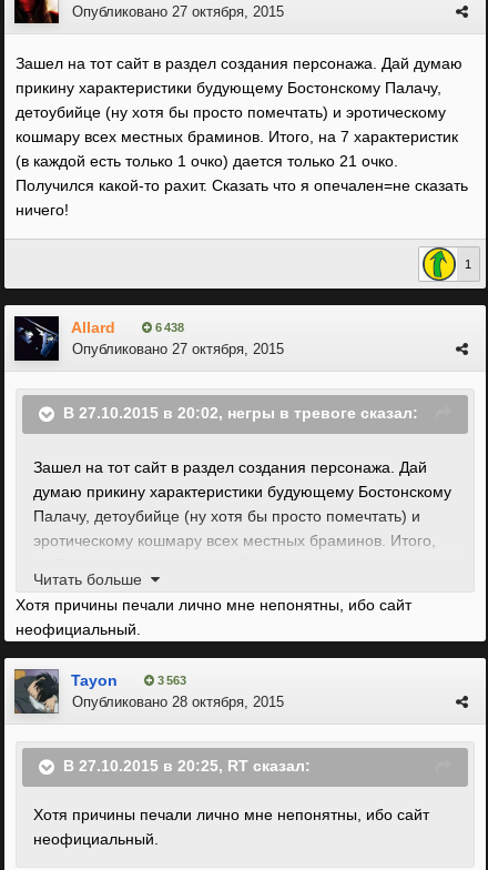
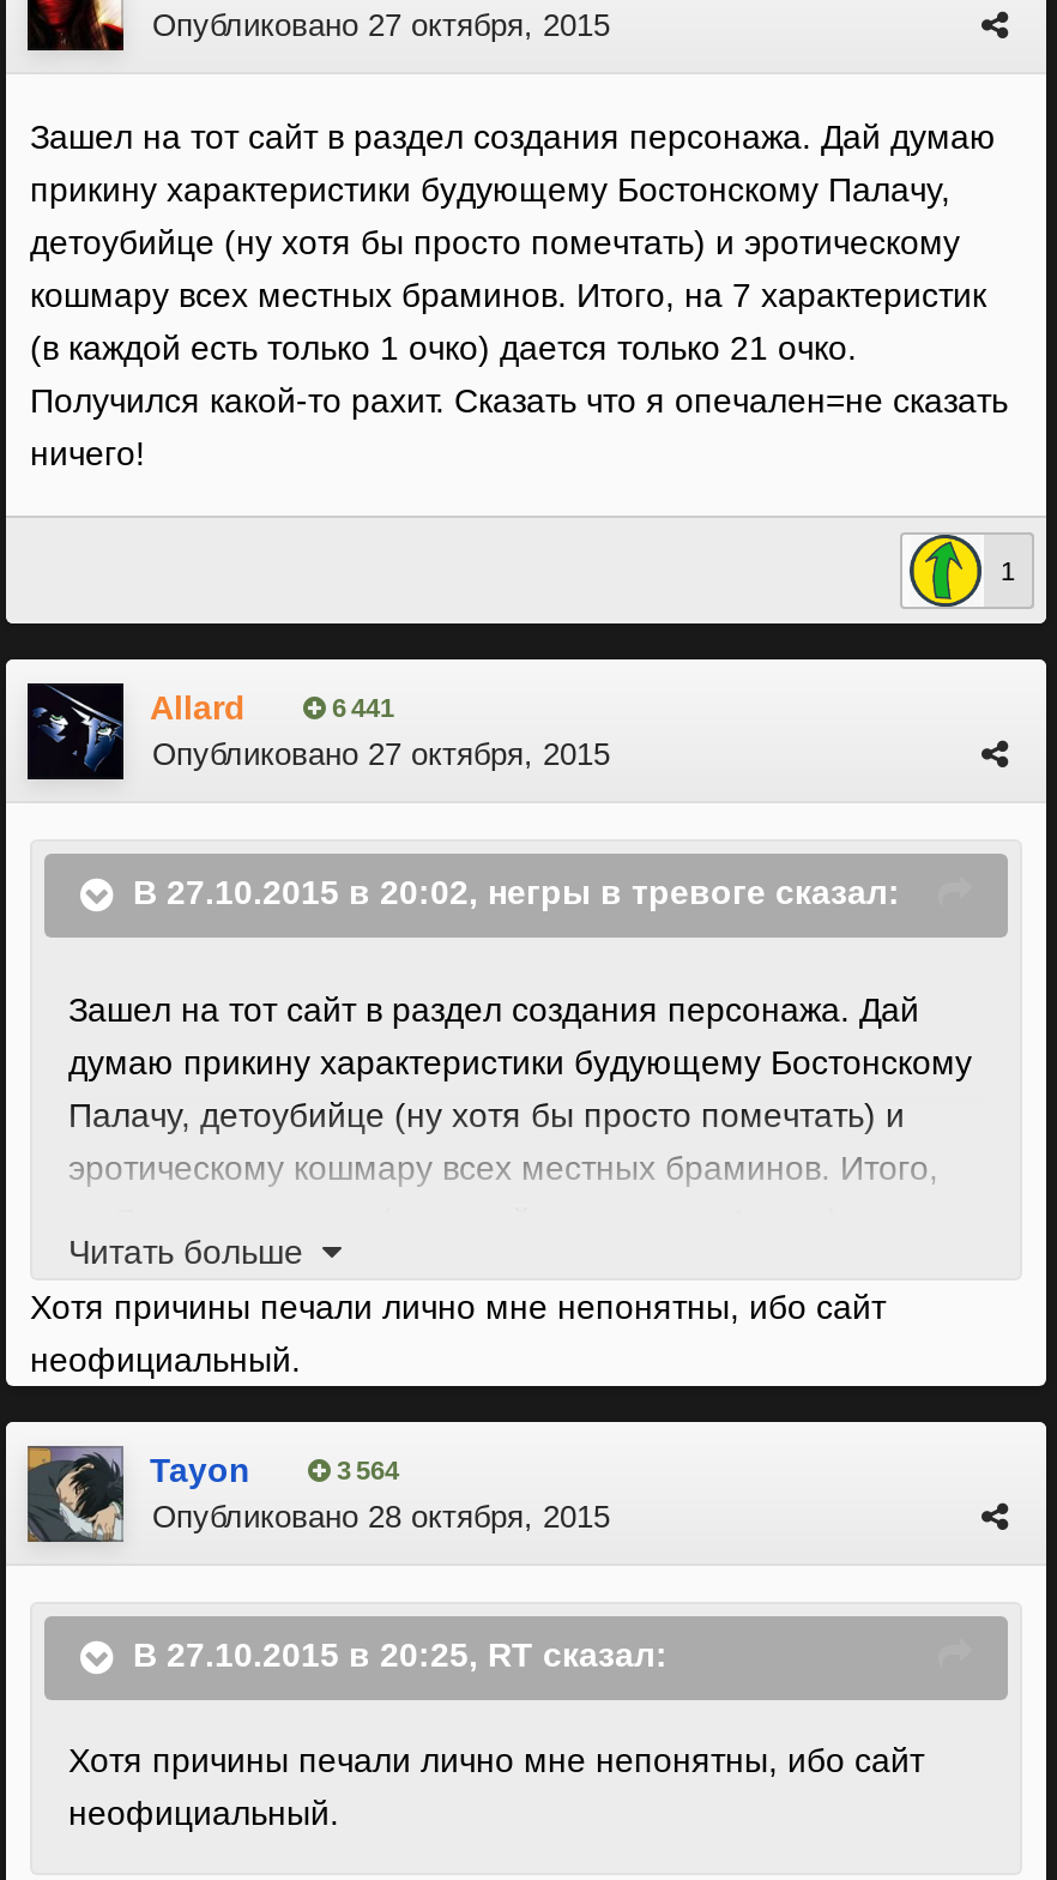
[152,321,184,334] 6 438 -> [325,693,394,722] 6 441
[154,674,186,687] 3 563 -> [330,1456,399,1484] 3 564

